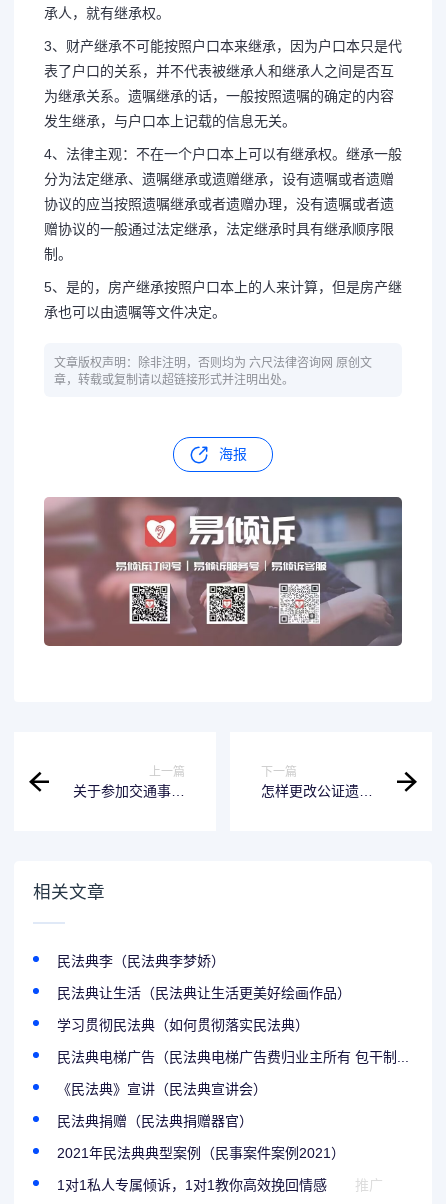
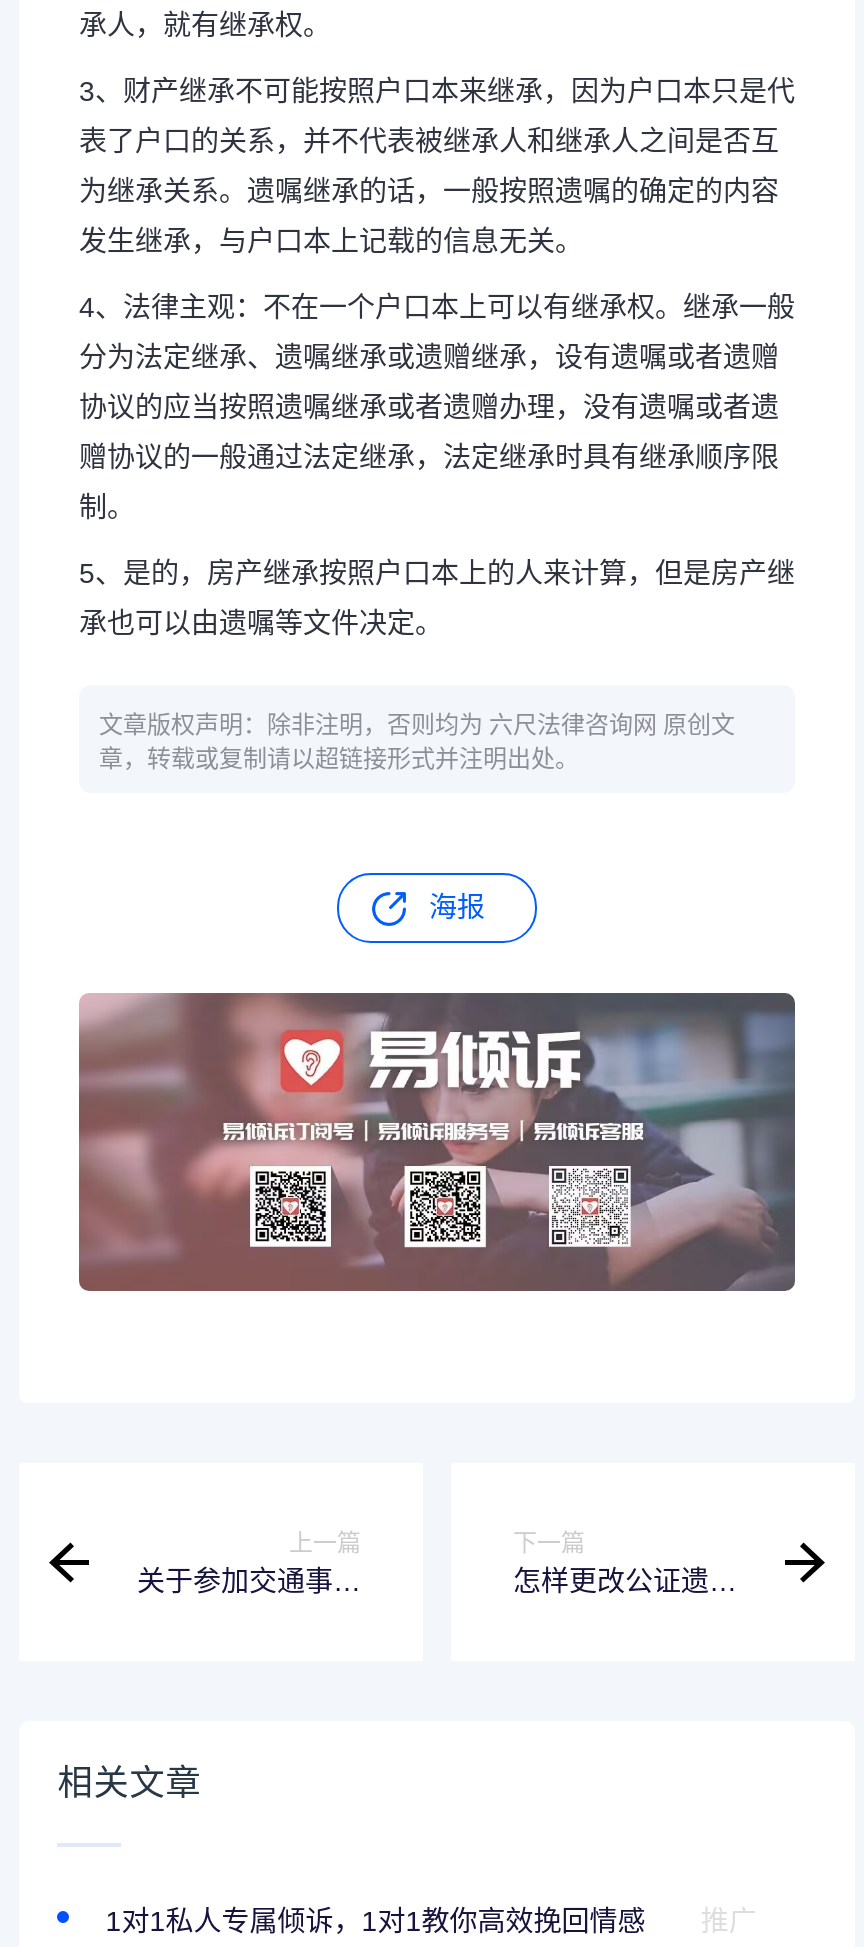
[57,953,409,1161] 民法典李（民法典李梦娇） | 民法典让生活（民法典让生活更美好绘画作品） | 学习贯彻民法典（如何贯彻落实民法典） | 民法典电梯广告（民法典电梯广告费归业主所有 包干制... | 《民法典》宣讲（民法典宣讲会） | 民法典捐赠（民法典捐赠器官） | 2021年民法典典型案例（民事案件案例2021） -> none

